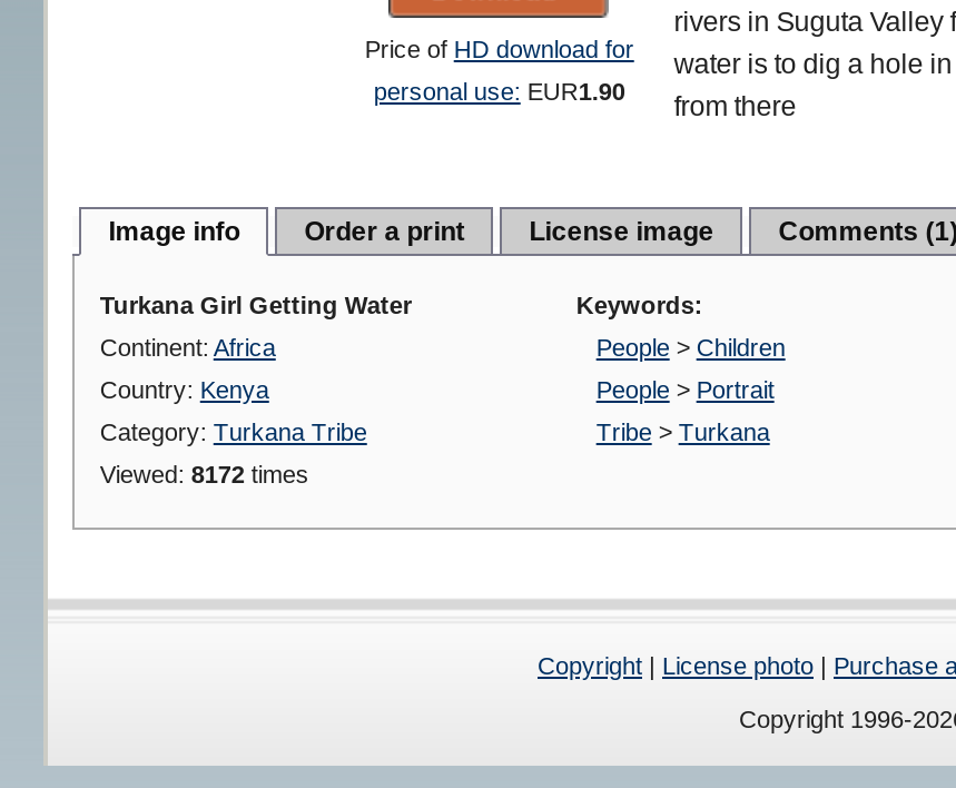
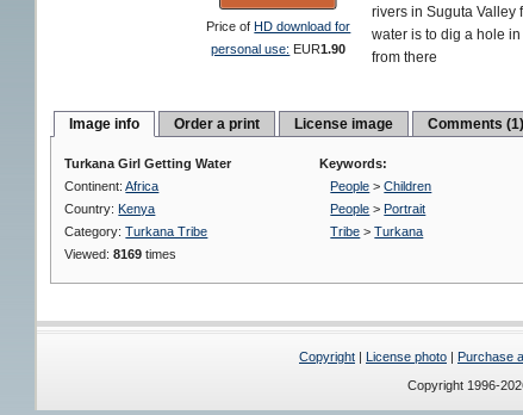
[100,462,309,488] Viewed: 8172 times -> [65,247,177,262] Viewed: 8169 times

